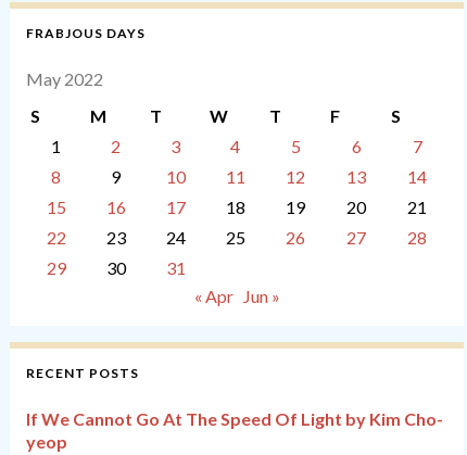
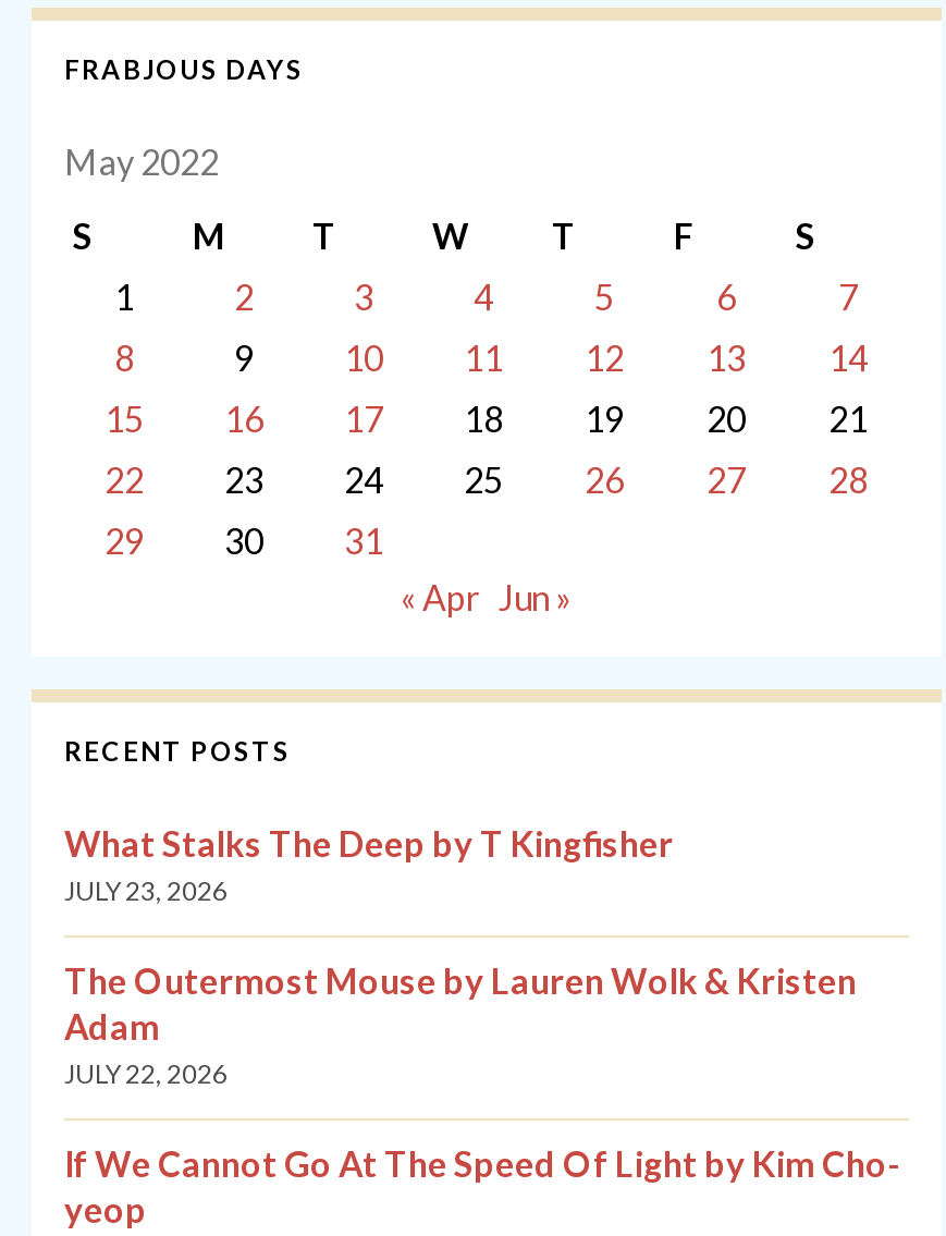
none -> [64,822,857,1090] What Stalks The Deep by T Kingfisher | JULY 23, 2026 | The Outermost Mouse by Lauren Wolk & Kristen | Adam | JULY 22, 2026

